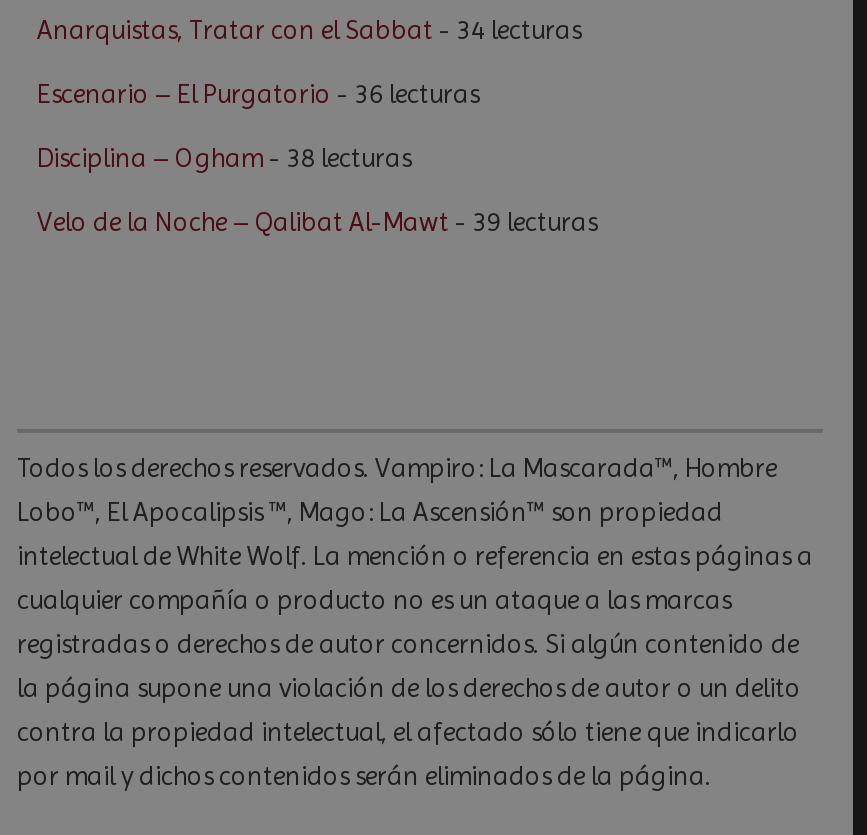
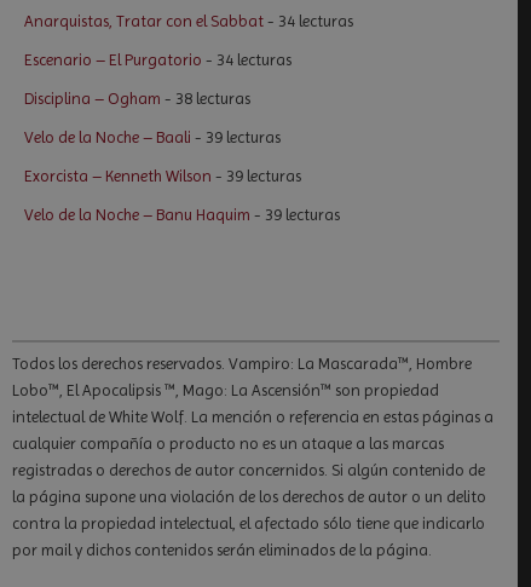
[37,80,479,110] Escenario – El Purgatorio - 36 lecturas -> [24,51,292,69] Escenario – El Purgatorio - 34 lecturas
[37,208,597,238] Velo de la Noche – Qalibat Al-Mawt - 39 lecturas -> [24,129,340,224] Velo de la Noche – Baali - 39 lecturas | Exorcista – Kenneth Wilson - 39 lecturas | Velo de la Noche – Banu Haquim - 39 lecturas

